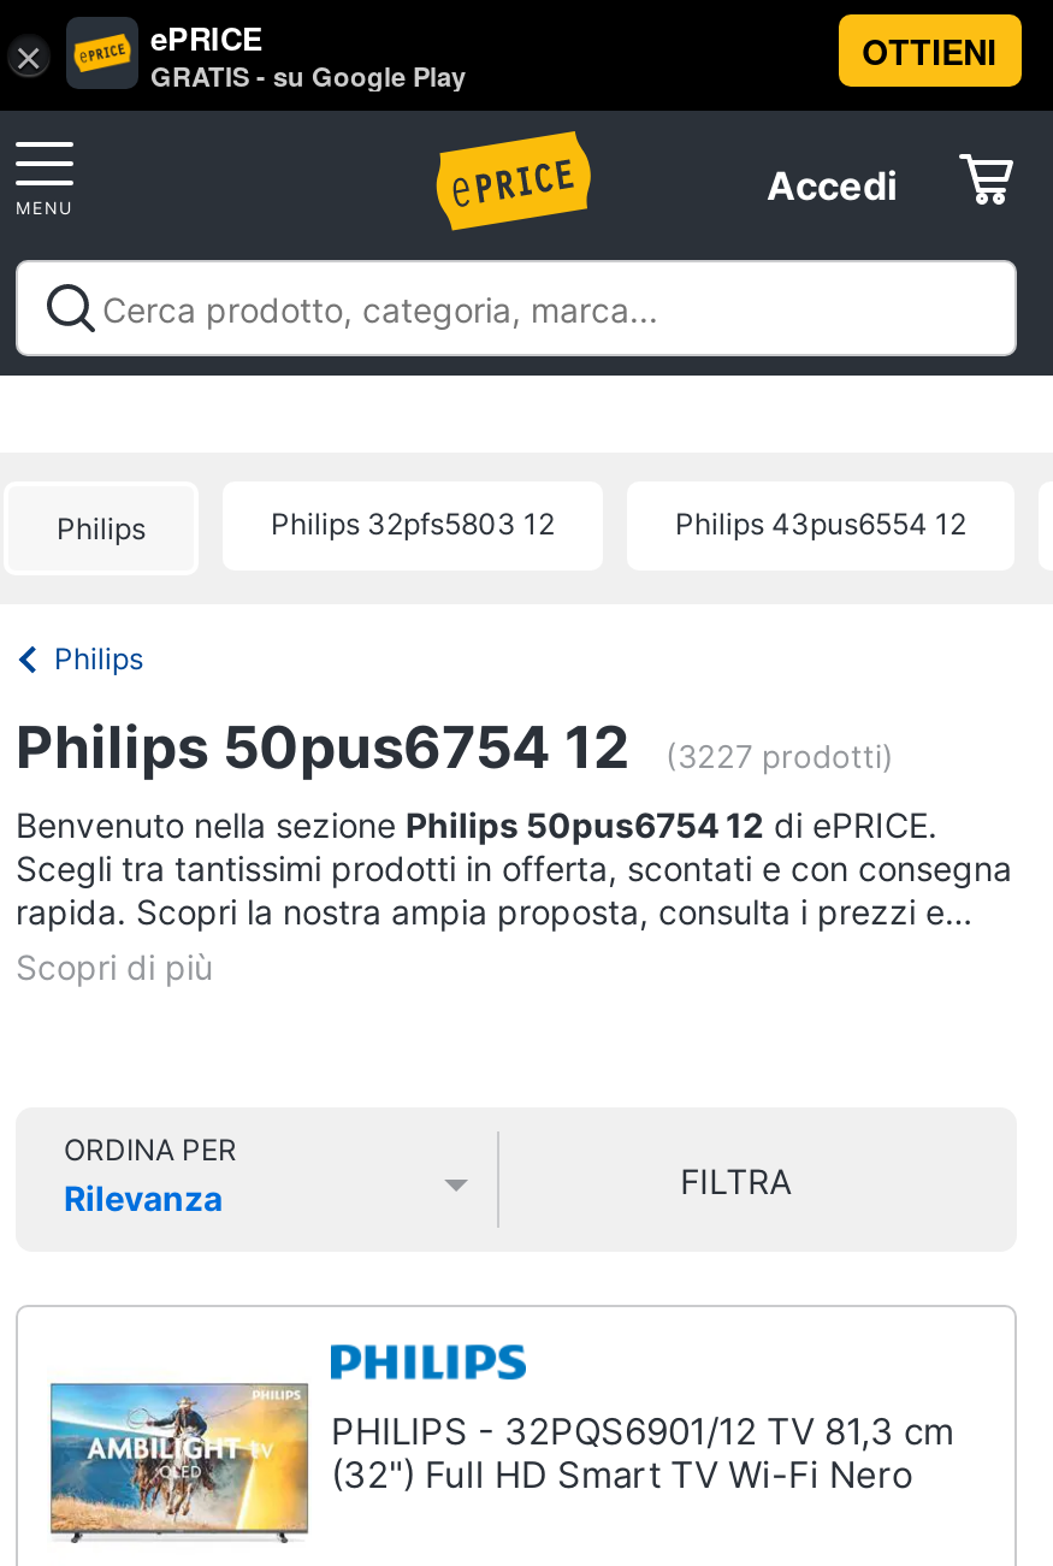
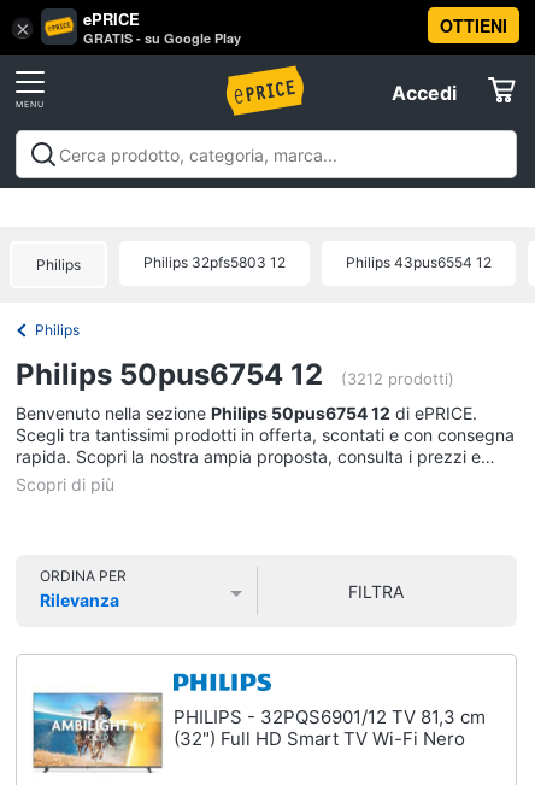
[16,713,894,782] Philips 50pus6754 12 (3227 prodotti) -> [16,357,454,392] Philips 50pus6754 12 (3212 prodotti)

